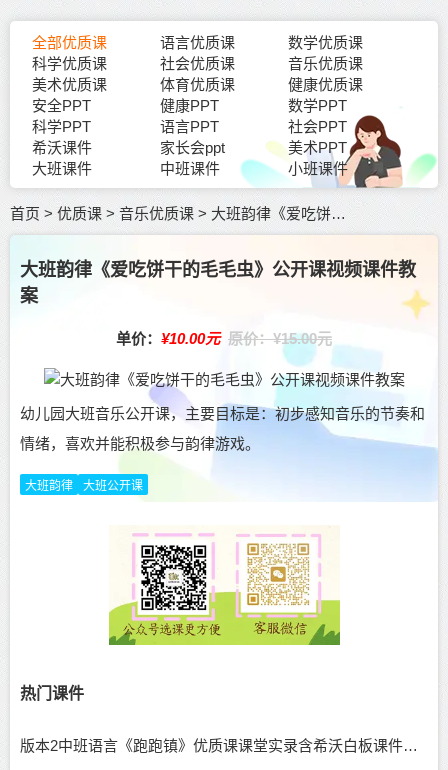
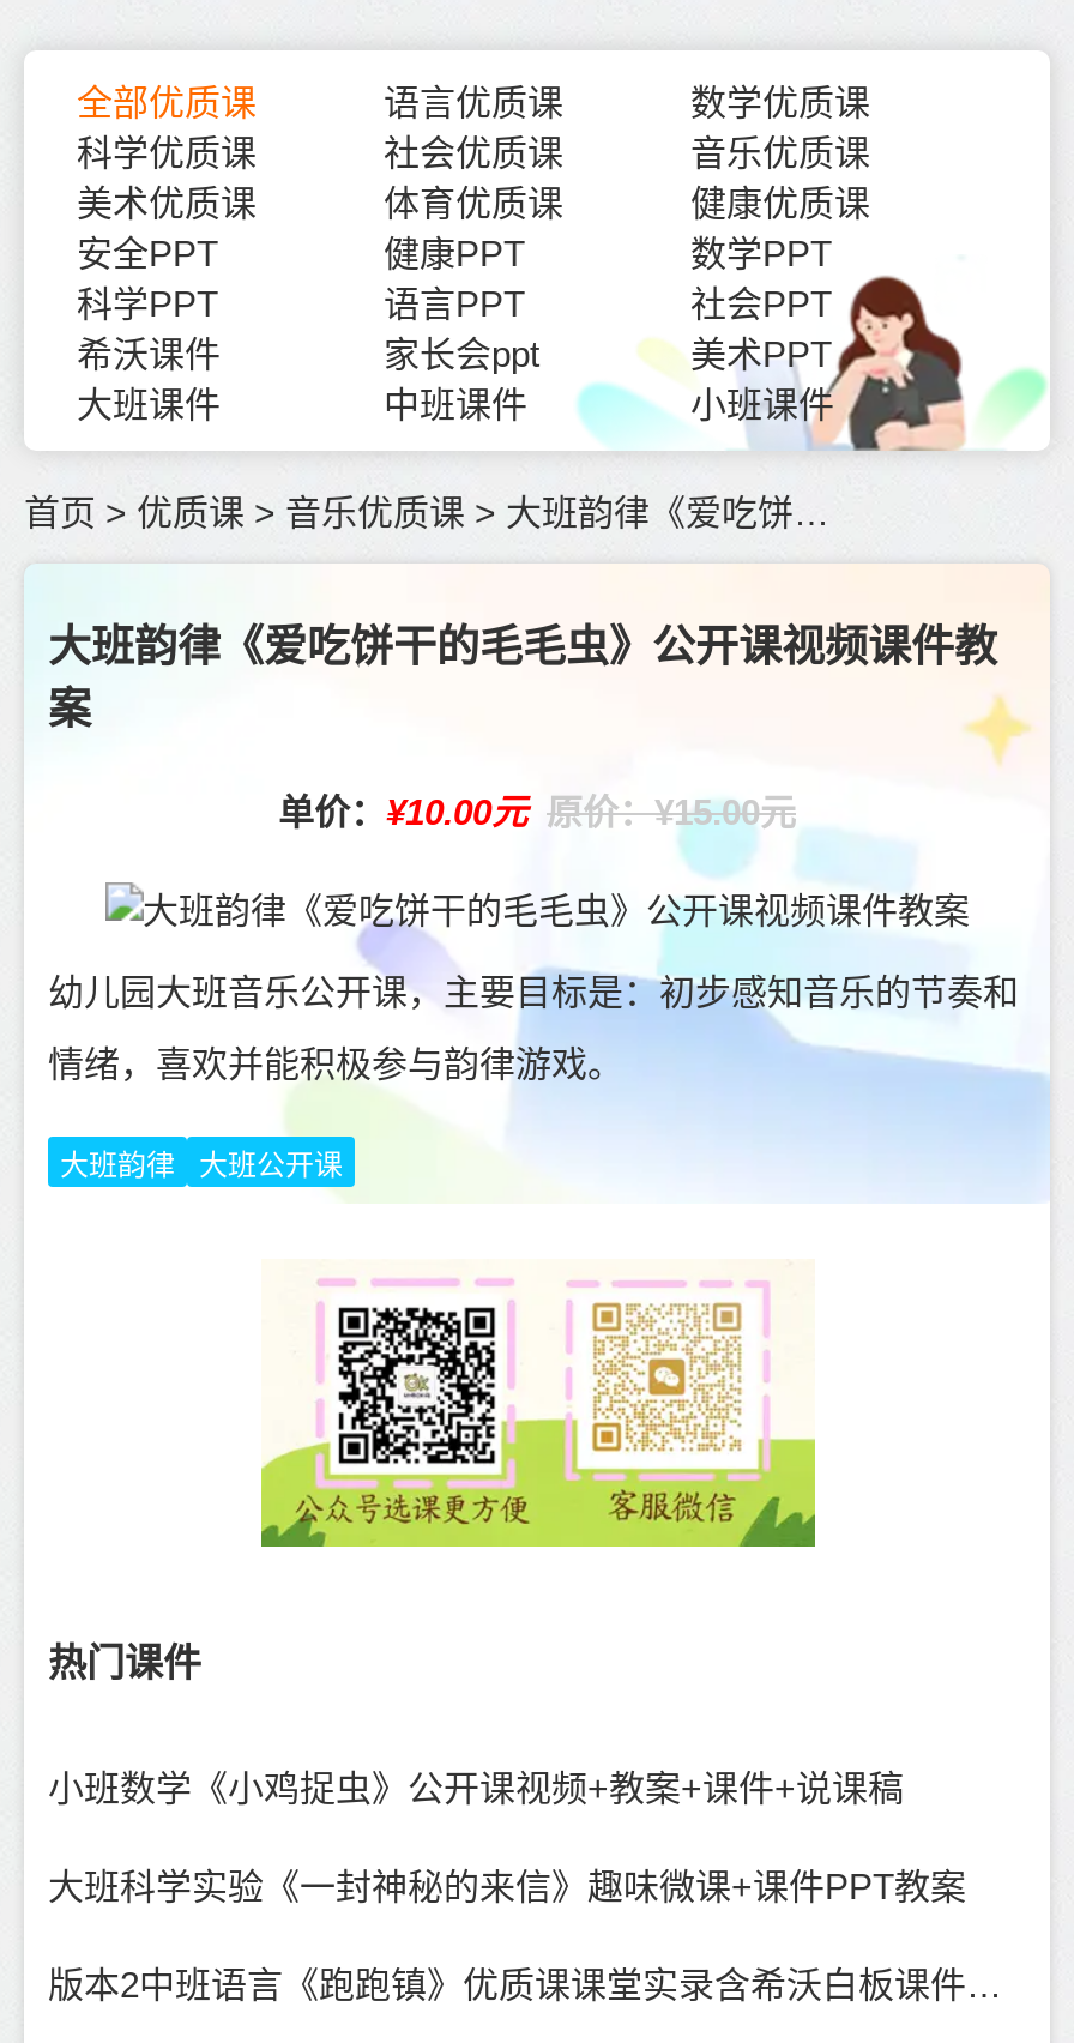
none -> [48,1768,966,1907] 小班数学《小鸡捉虫》公开课视频+教案+课件+说课稿 | 大班科学实验《一封神秘的来信》趣味微课+课件PPT教案

